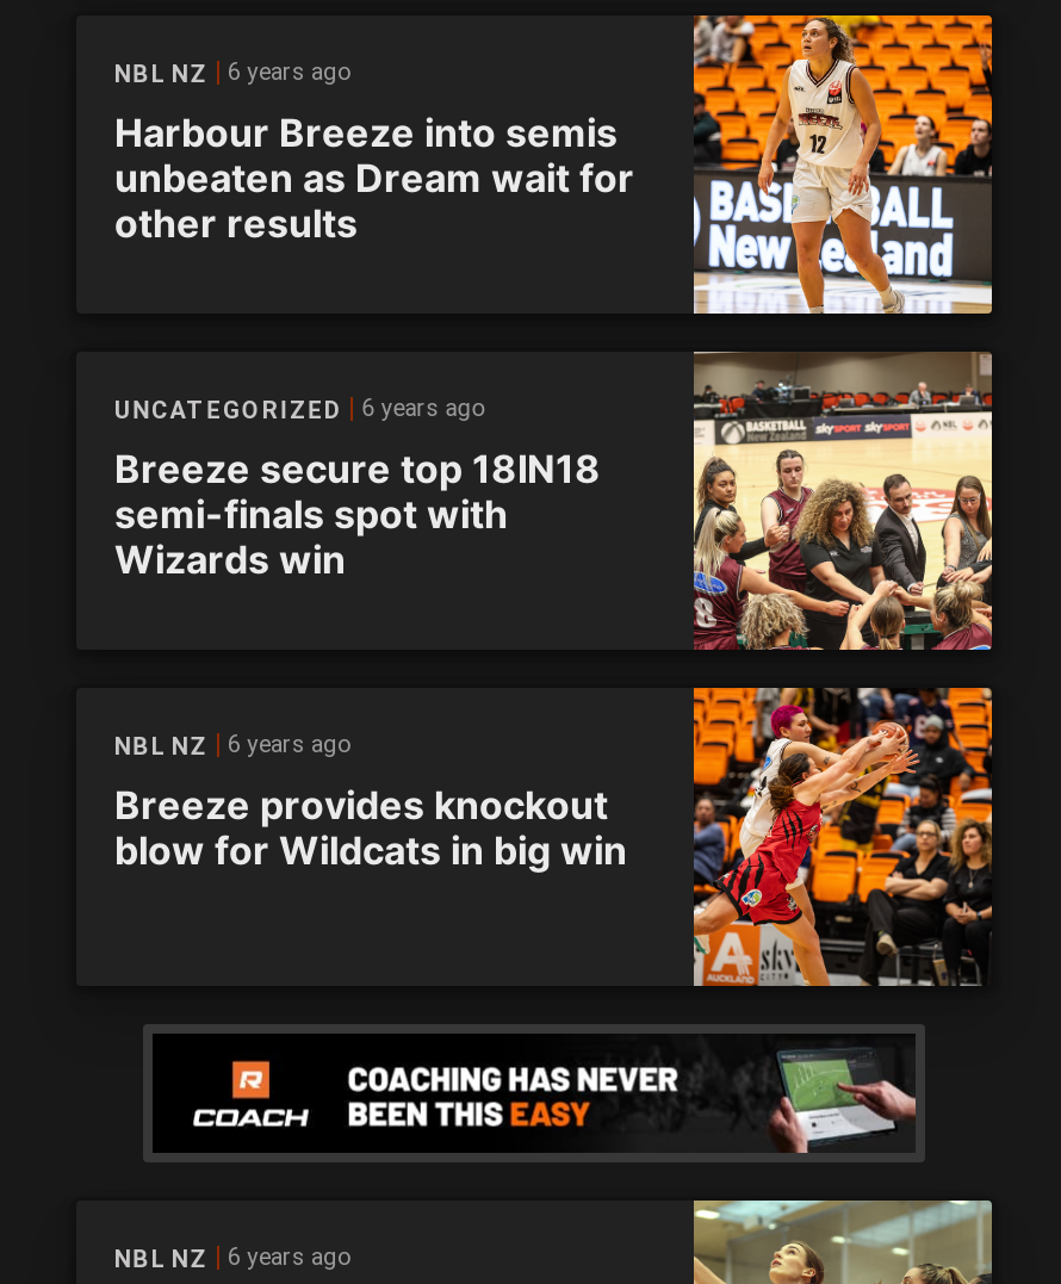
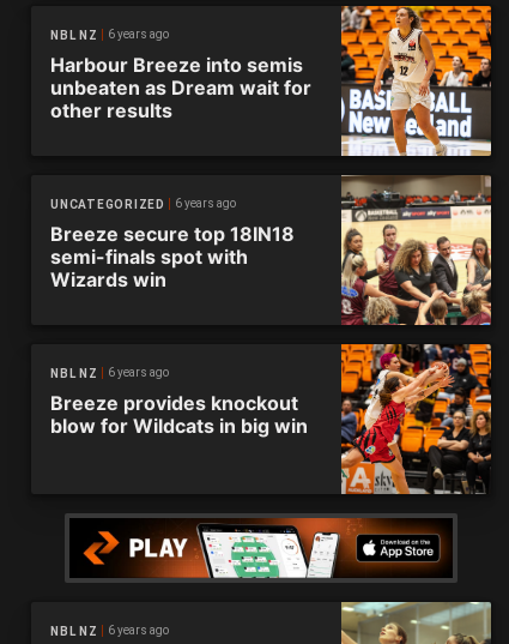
[181,1034,918,1155] [image] -> [83,517,453,579] [image]

